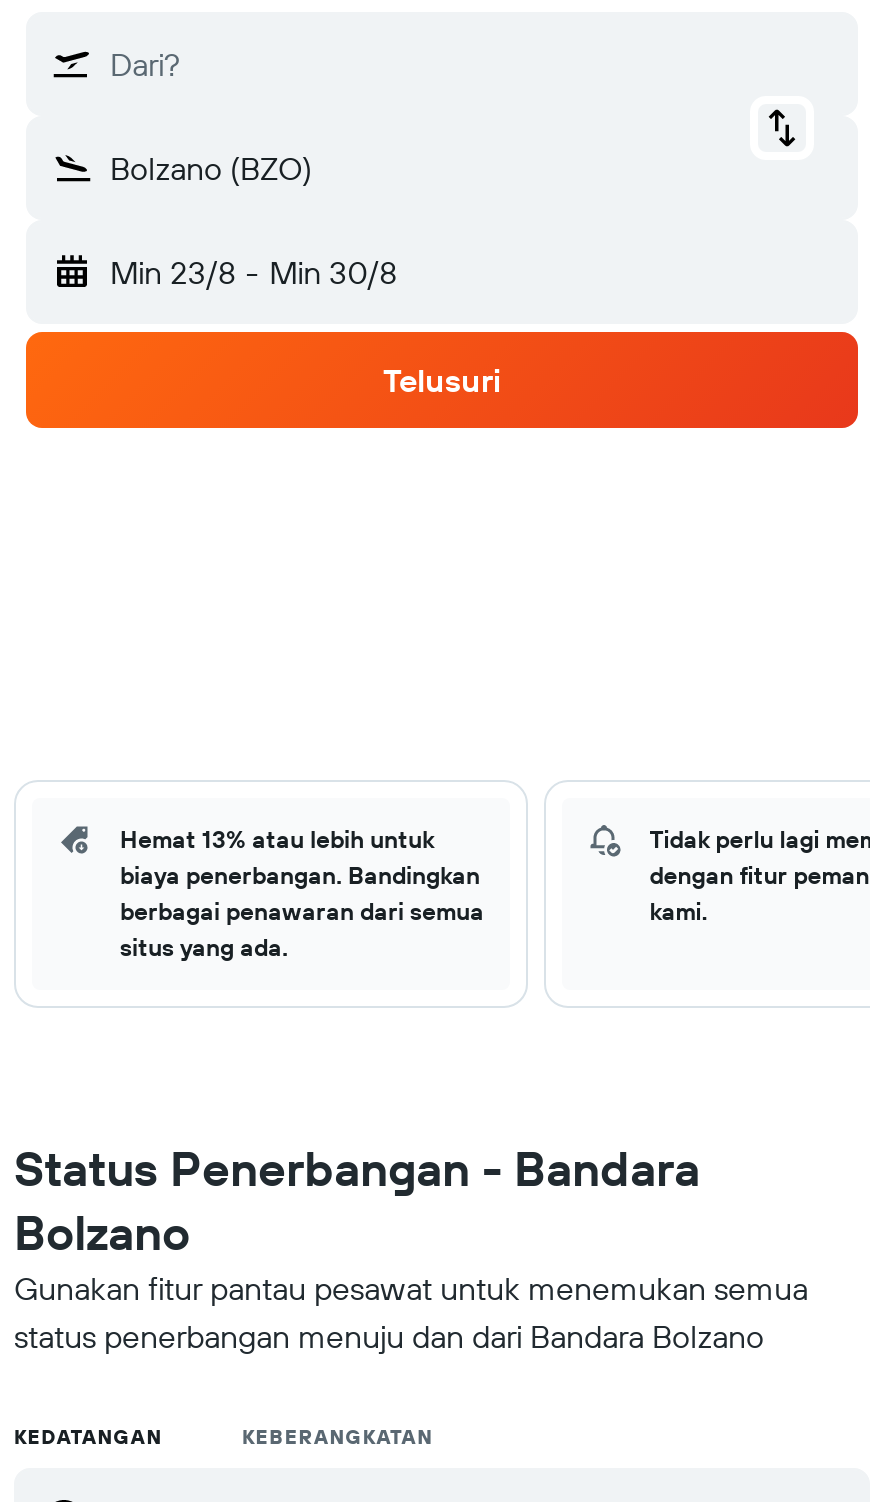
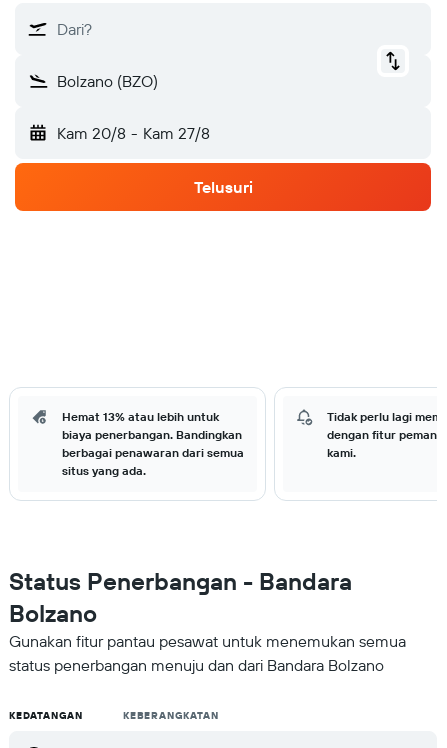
[110,252,397,292] Min 23/8 - Min 30/8 -> [57,123,210,143] Kam 20/8 - Kam 27/8

